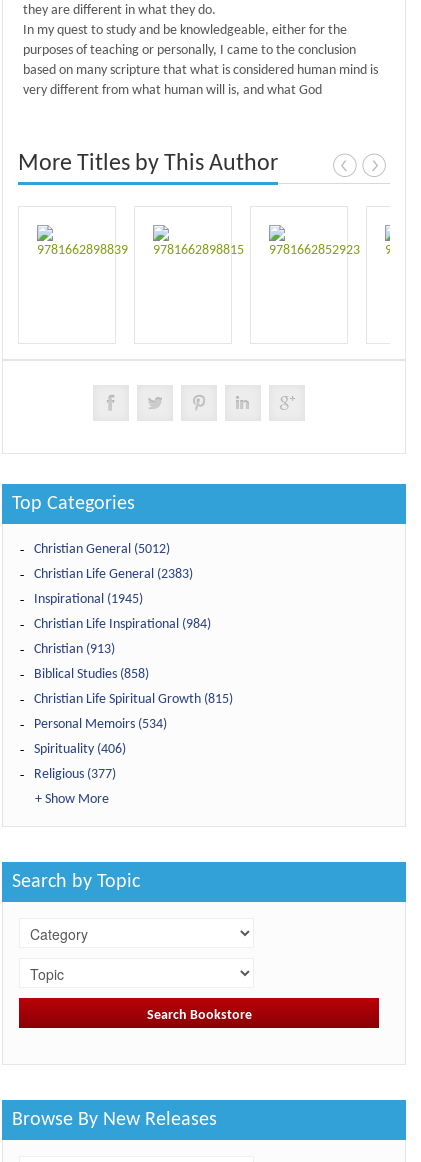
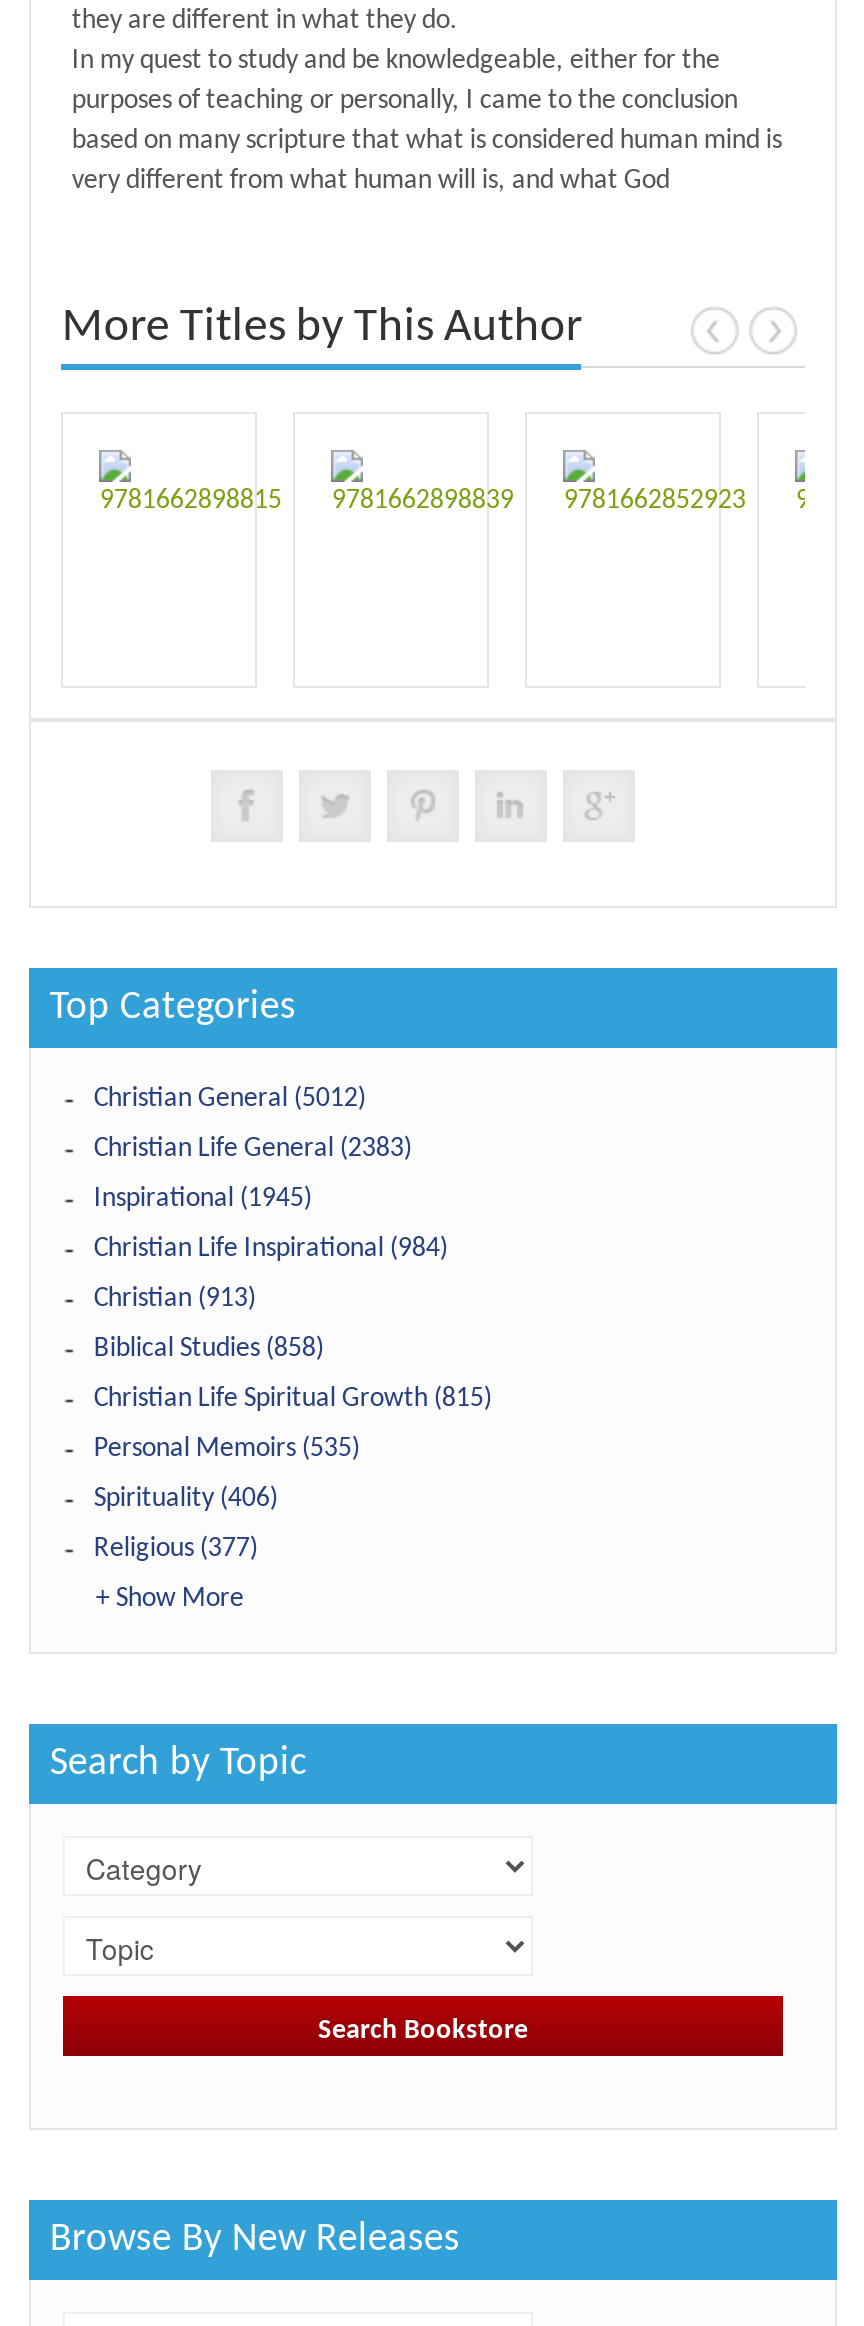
[34,717,167,732] Personal Memoirs (534) -> [94,1434,360,1464] Personal Memoirs (535)

